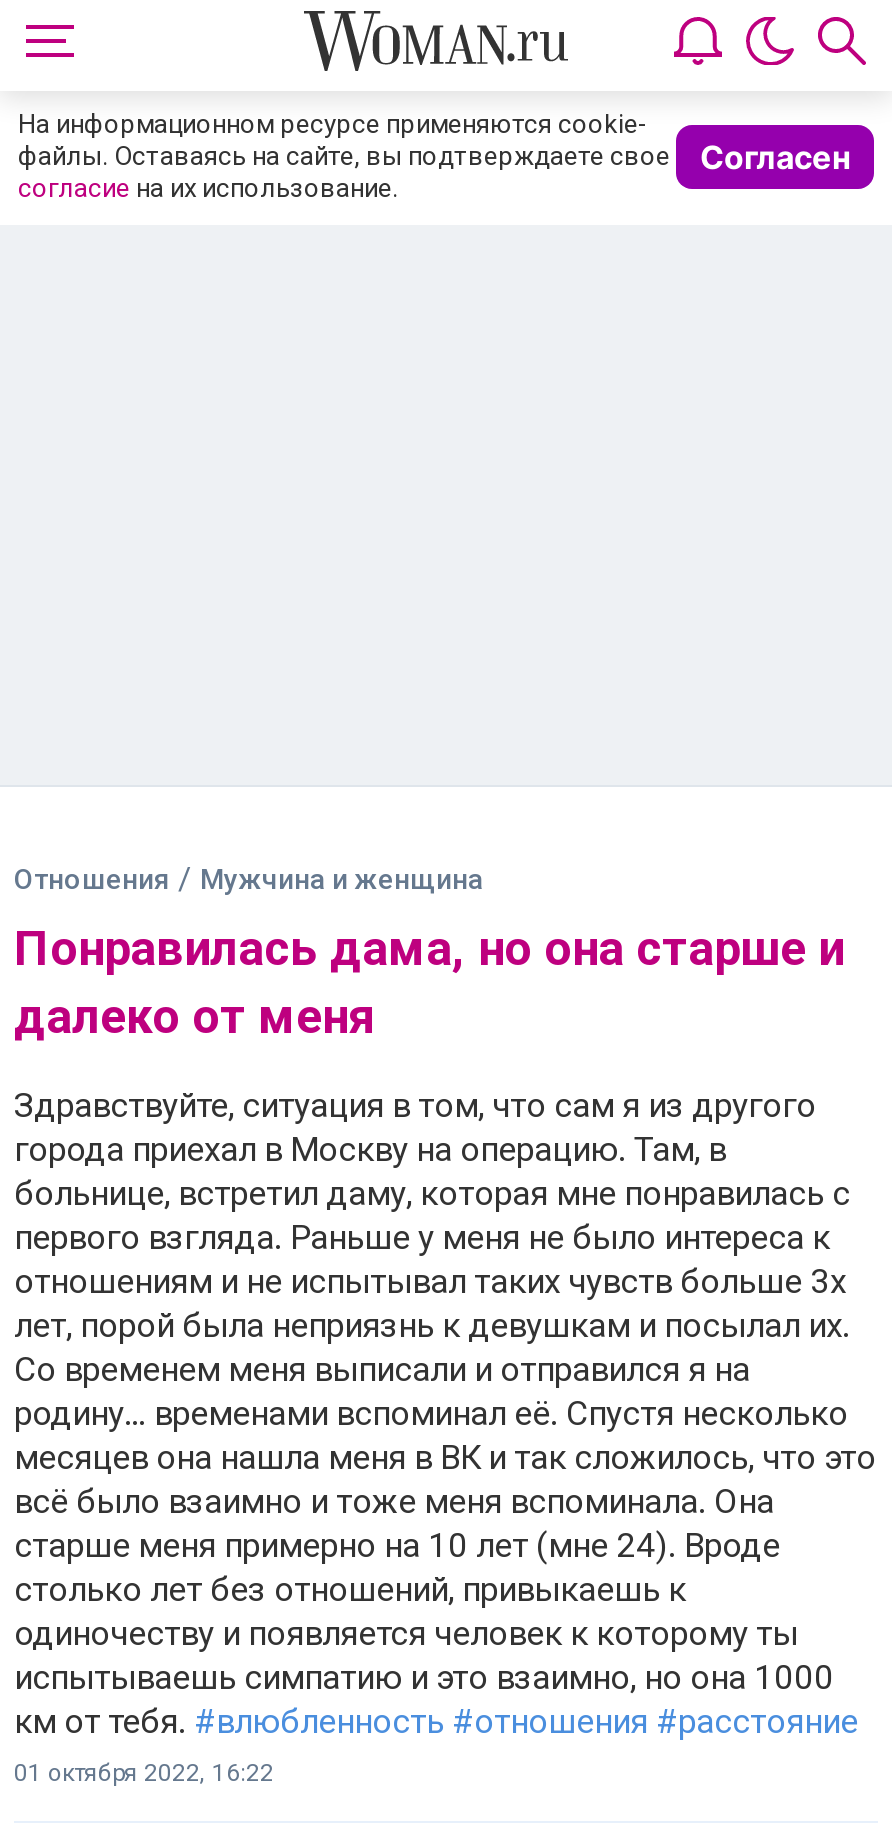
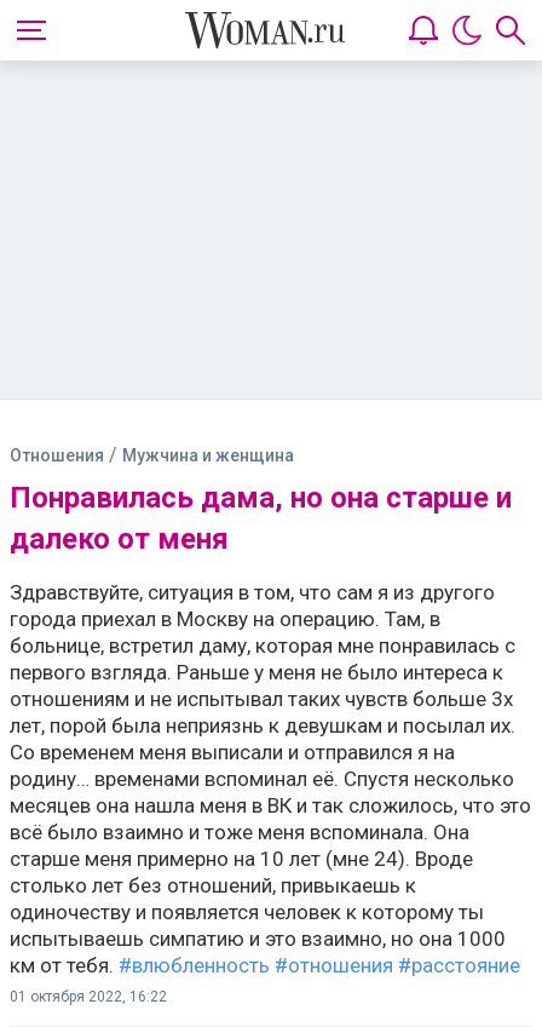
[18,109,670,203] На информационном ресурсе применяются cookie- | файлы. Оставаясь на сайте, вы подтверждаете свое | согласие на их использование. -> none
[700,137,850,177] Согласен -> none

